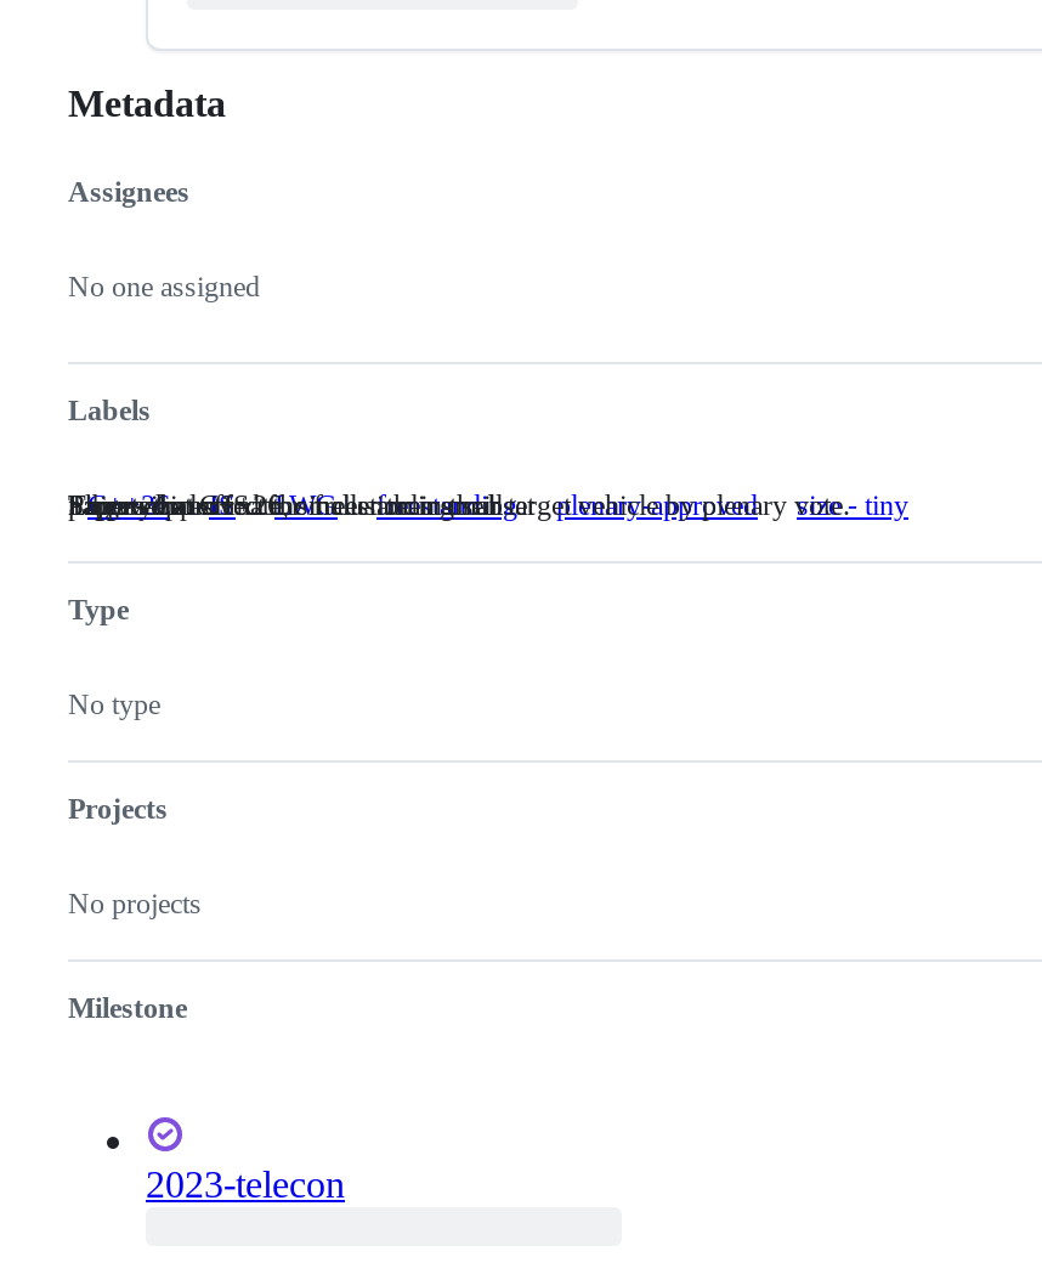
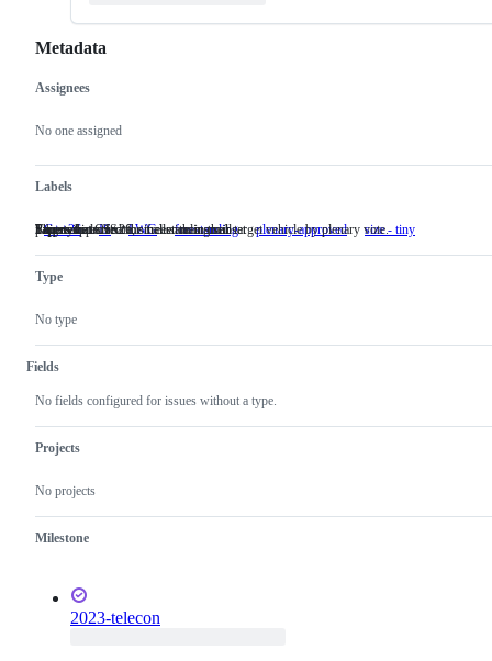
none -> [26,359,277,409] Fields | No fields configured for issues without a type.

